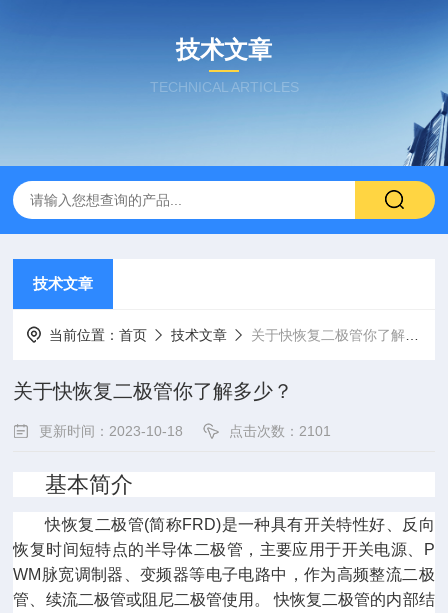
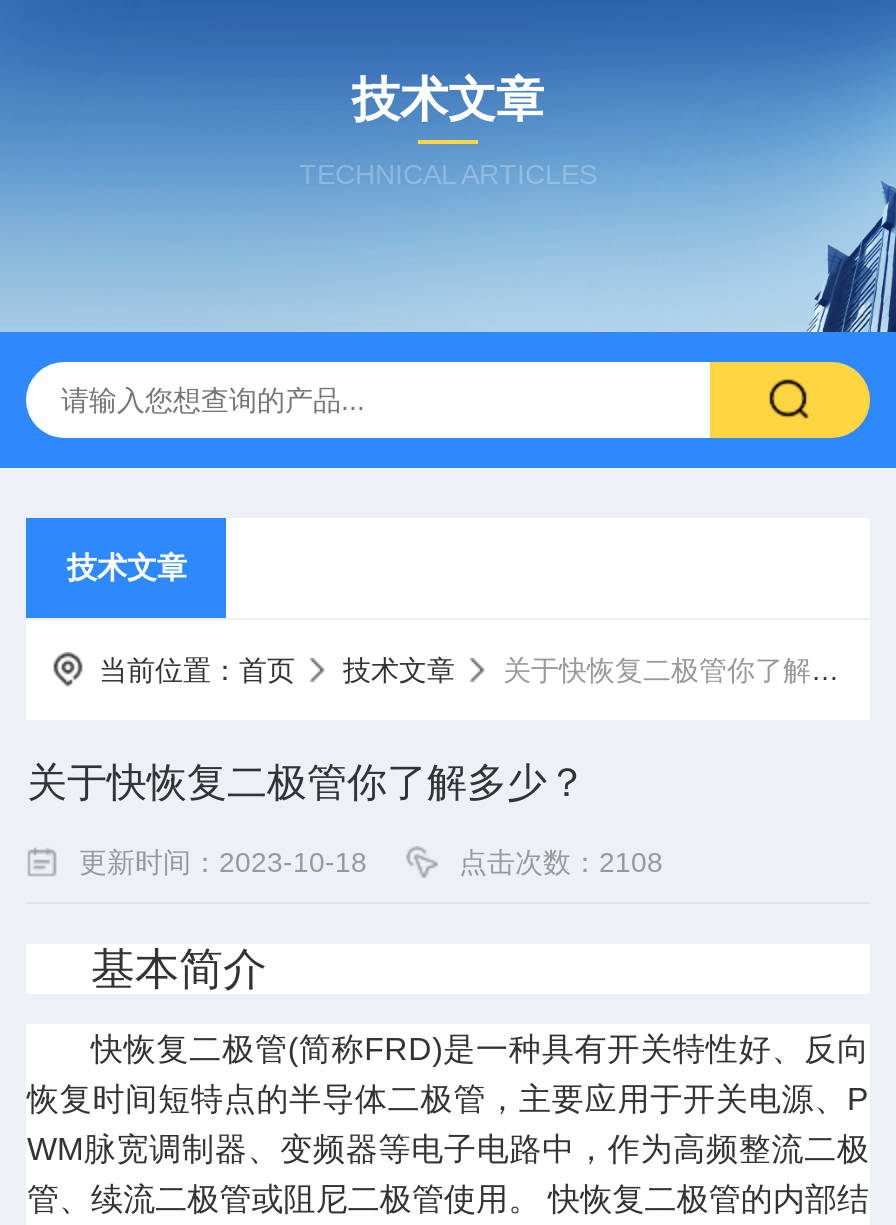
[229,423,331,439] 点击次数：2101 -> [459,846,663,878] 点击次数：2108

